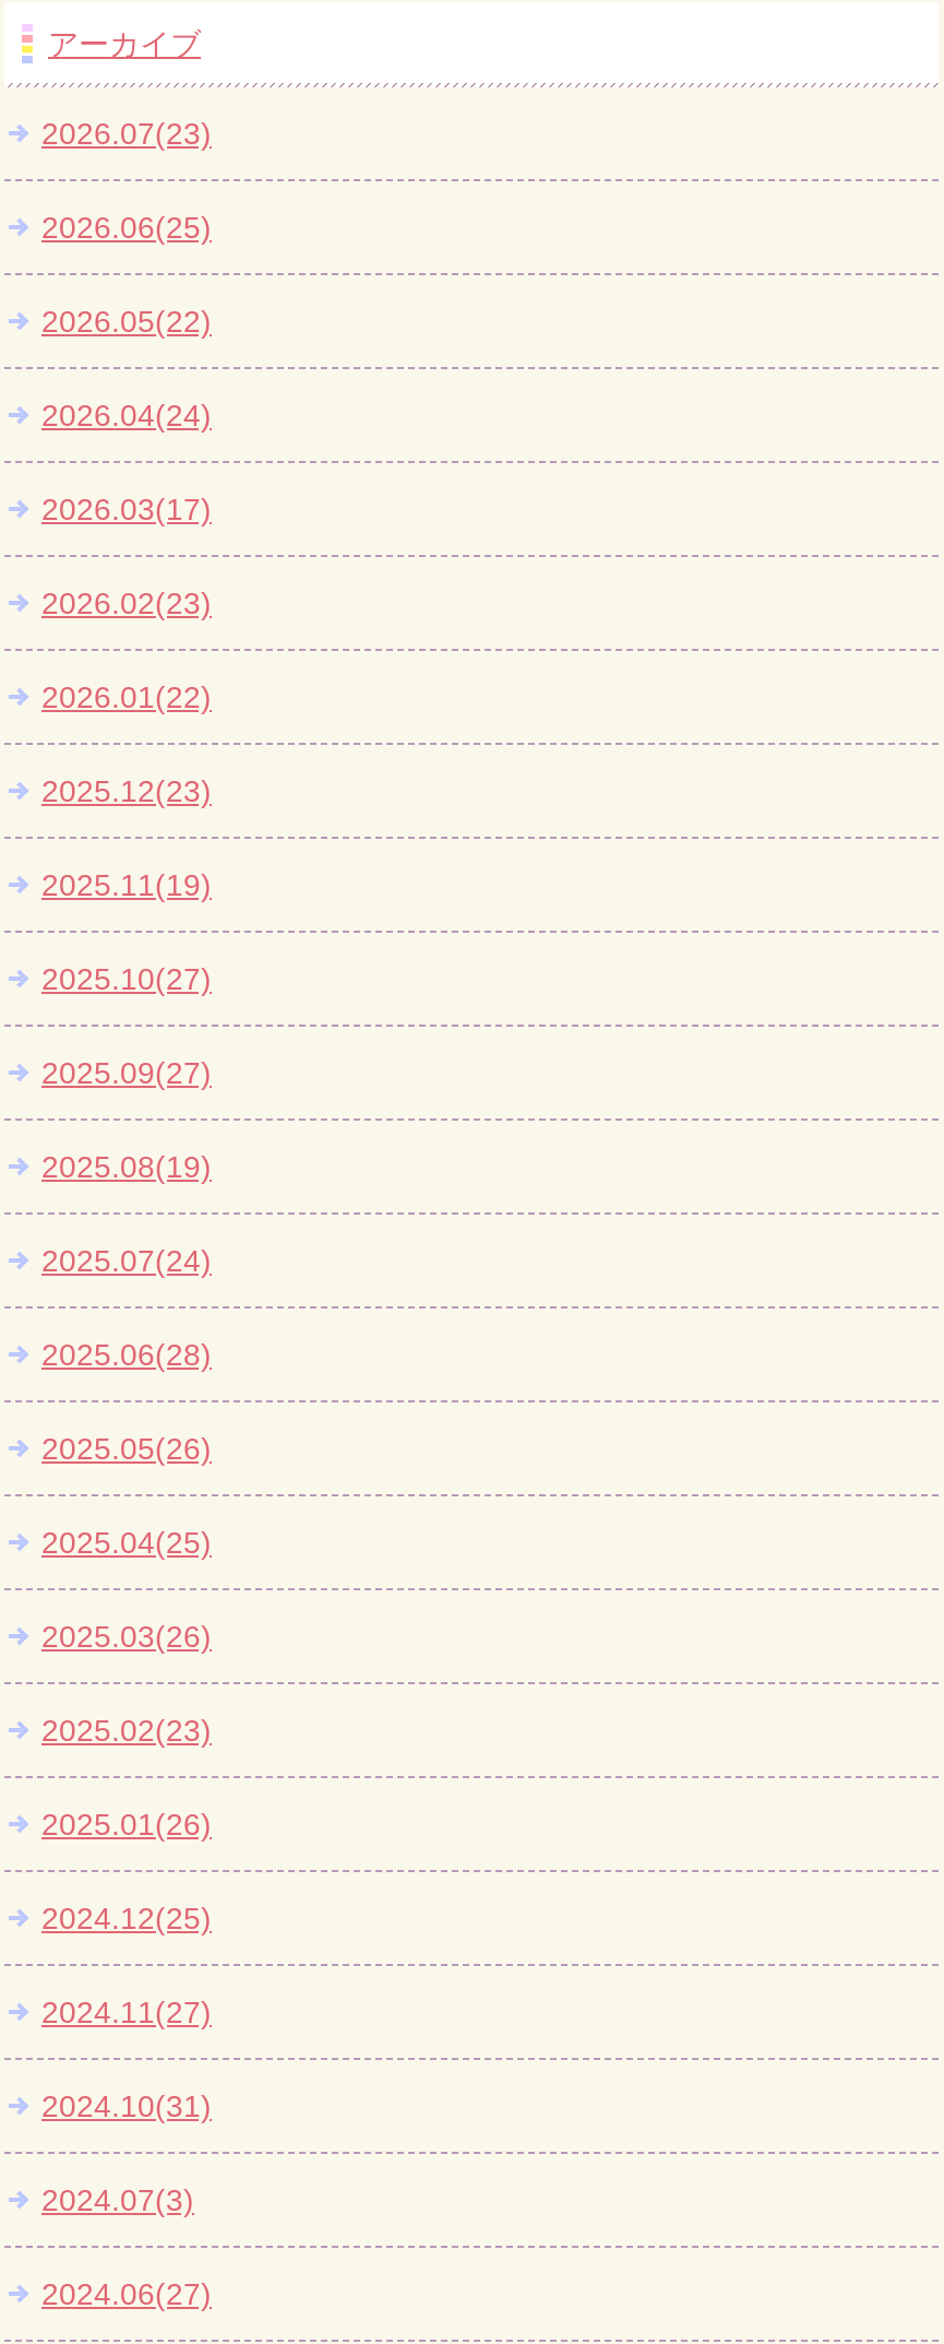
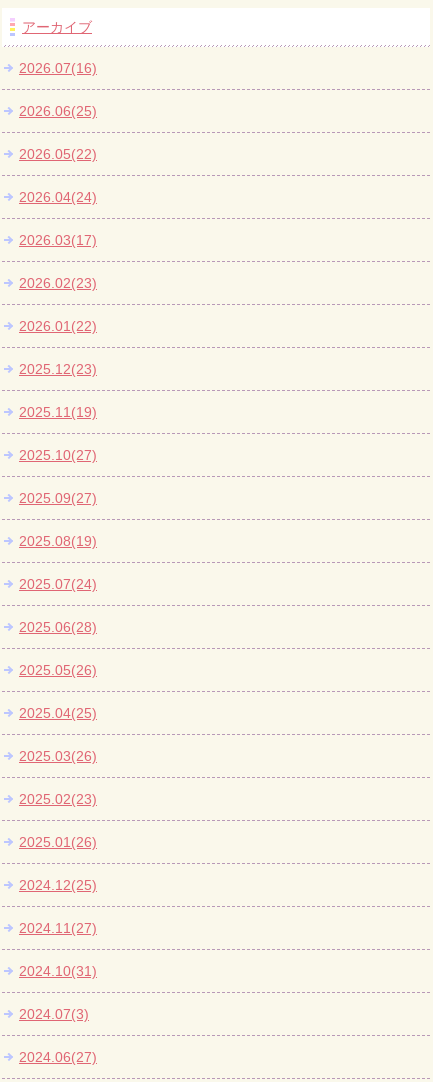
[41,116,212,151] 2026.07(23) -> [19,60,97,76] 2026.07(16)

